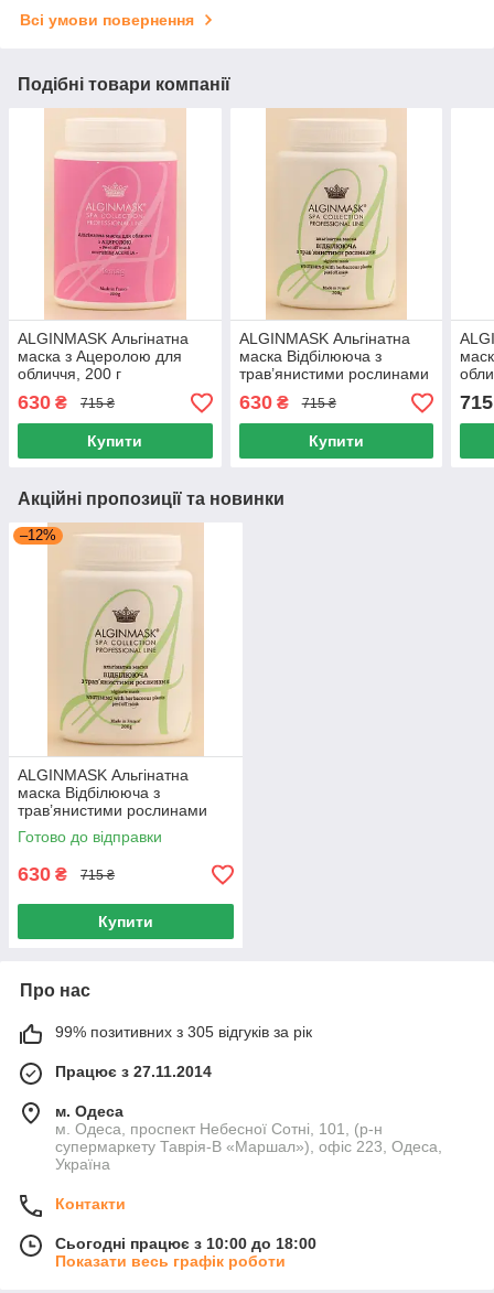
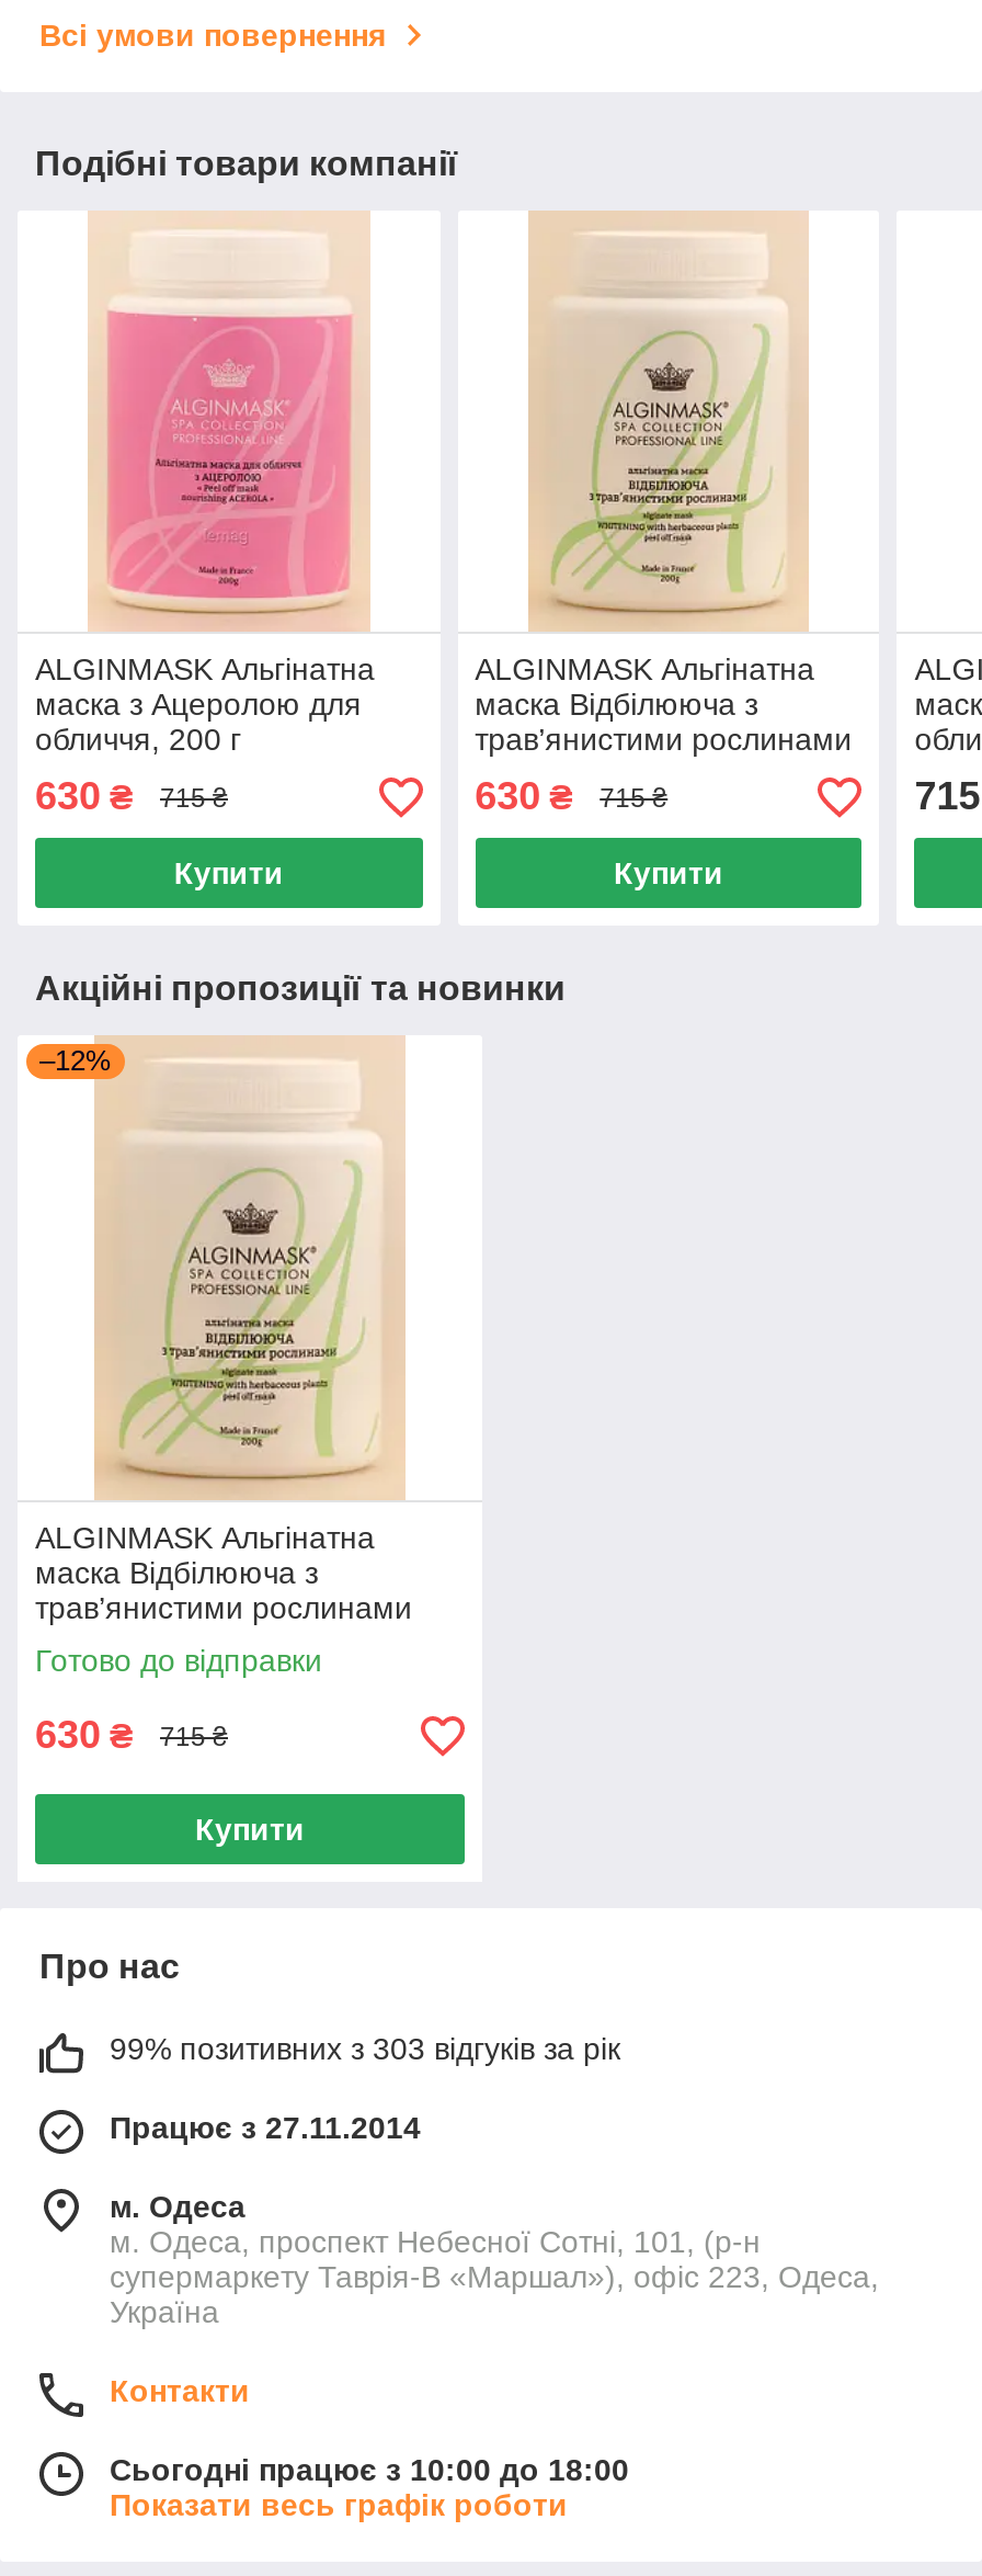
[55,1023,312,1041] 99% позитивних з 305 відгуків за рік -> [110,2032,620,2067] 99% позитивних з 303 відгуків за рік

